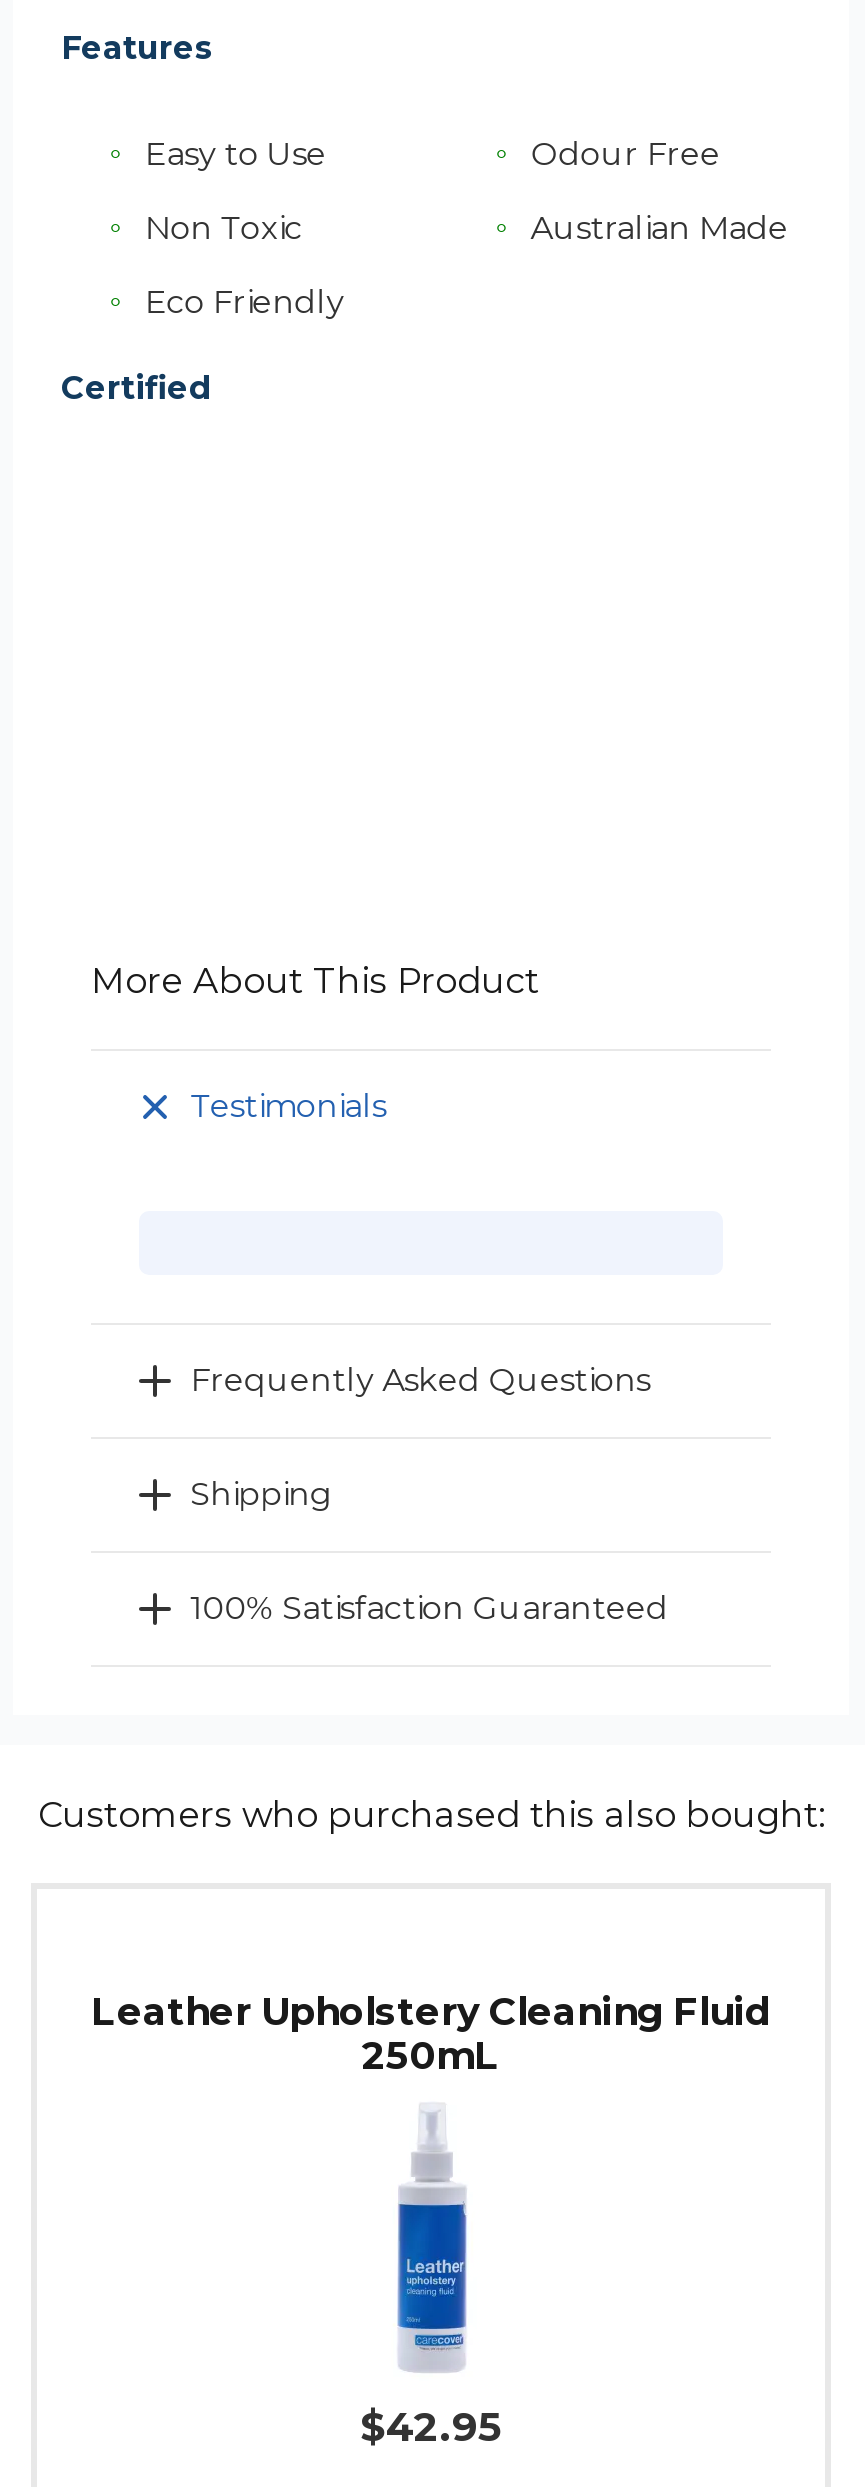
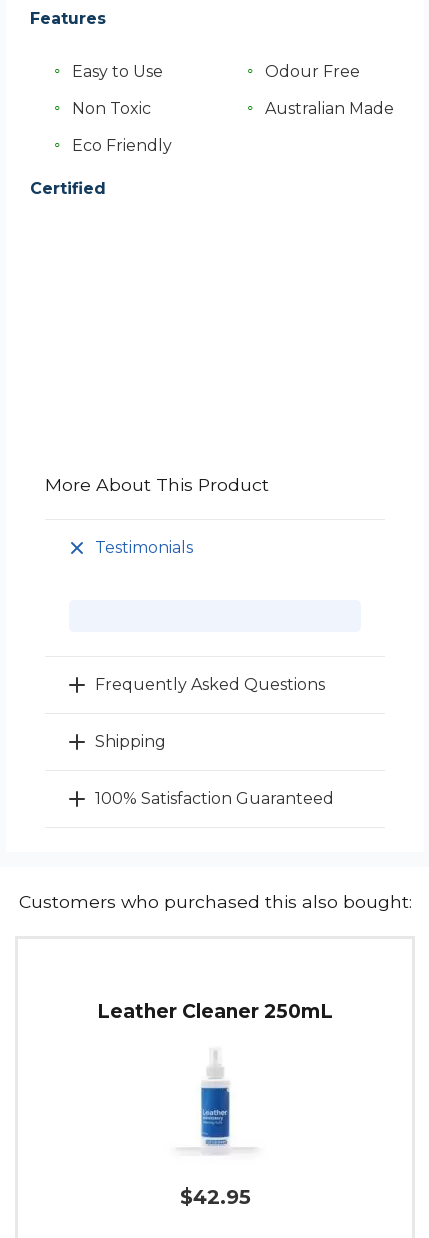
[91,1989,771,2079] Leather Upholstery Cleaning Fluid | 250mL -> [97,1000,333,1023] Leather Cleaner 250mL
[395,2153,469,2373] [image] -> [177,1072,257,1170] [image]

